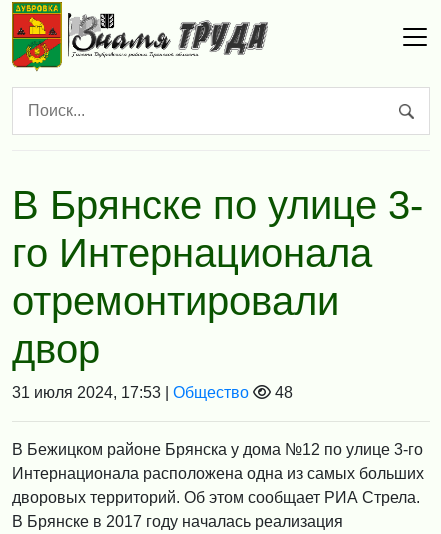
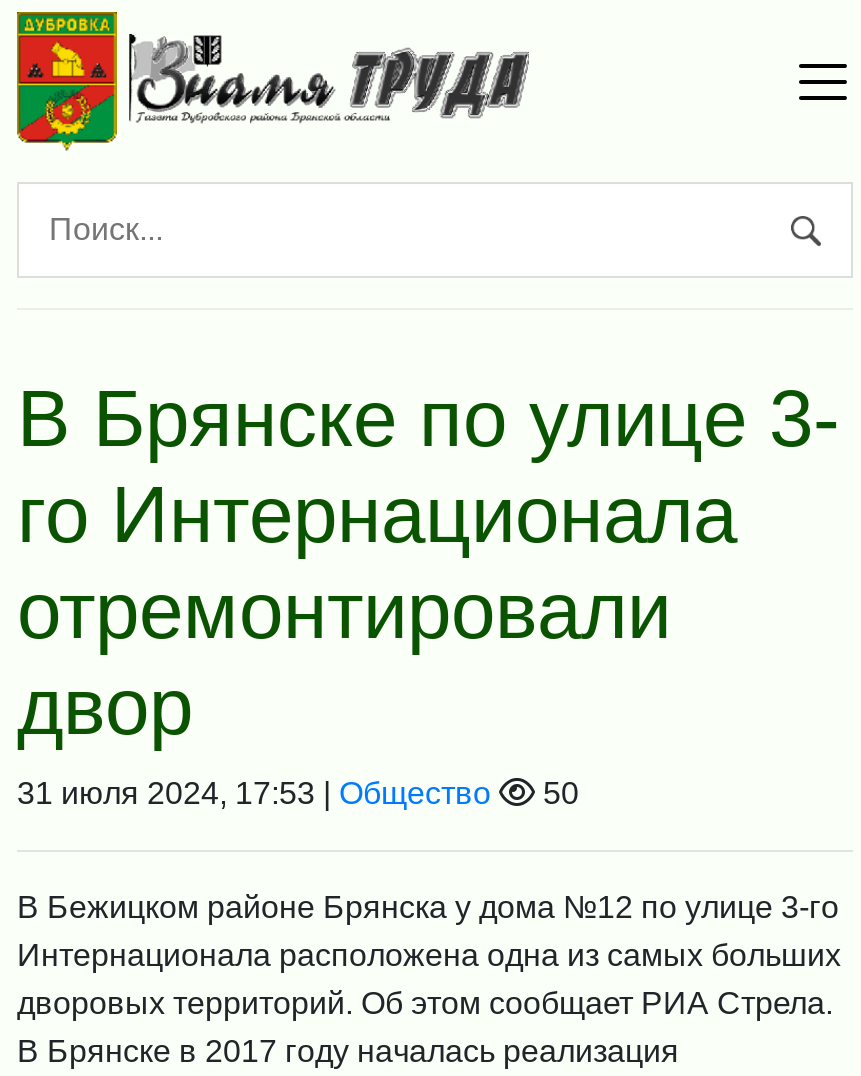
[271,384,293,401] 48 -> [535,777,579,811] 50

